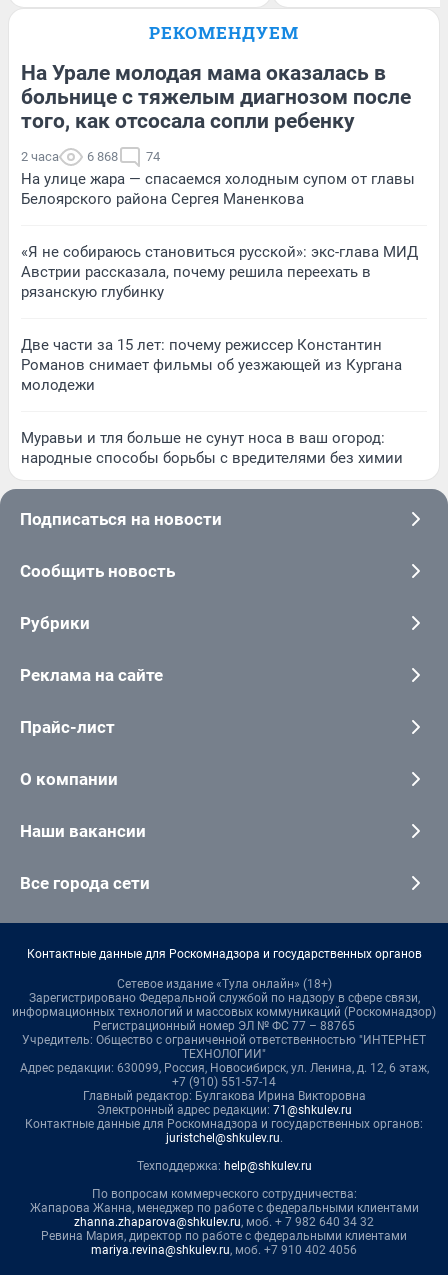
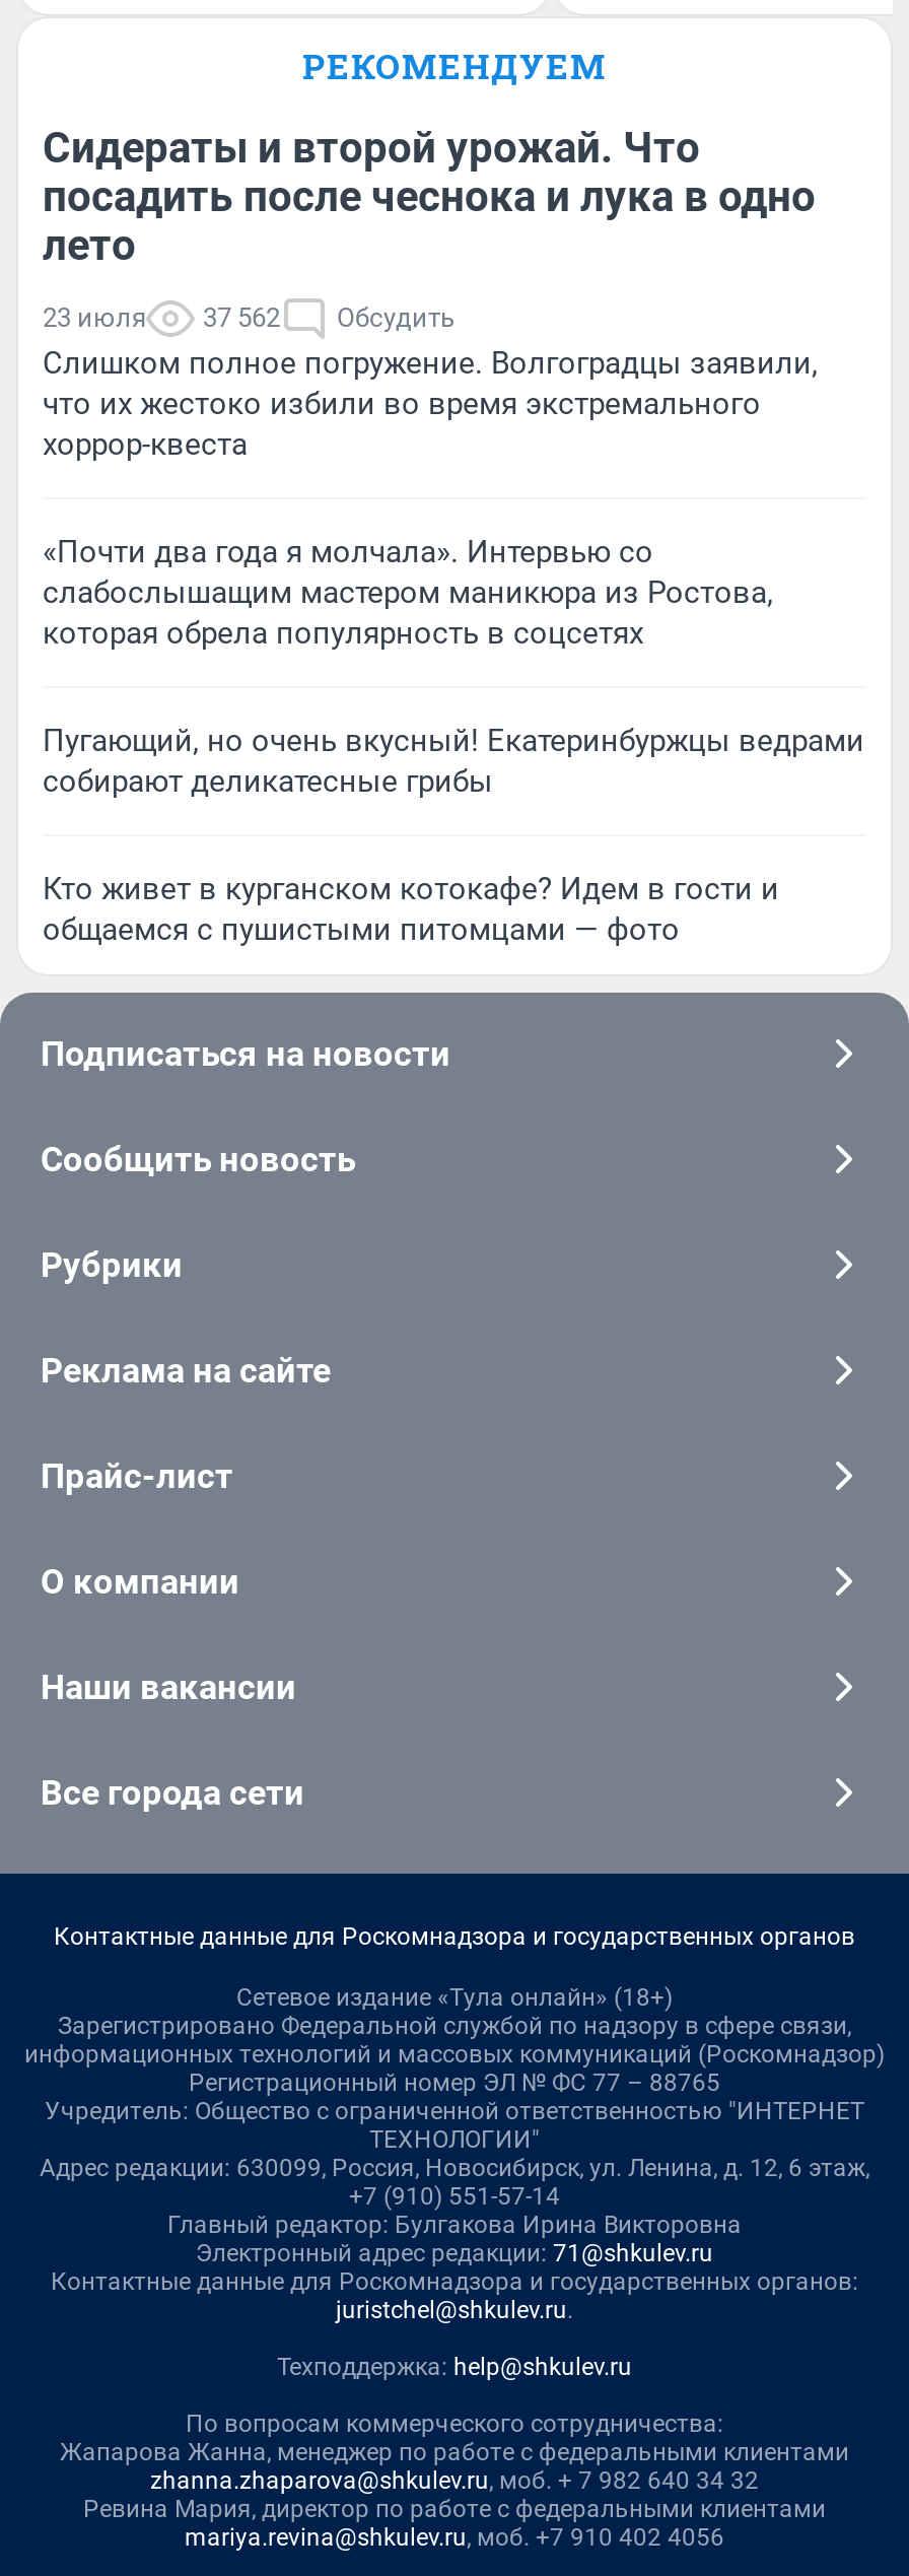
[21,61,411,133] На Урале молодая мама оказалась в | больнице с тяжелым диагнозом после | того, как отсосала сопли ребенку -> [43,123,816,269] Сидераты и второй урожай. Что | посадить после чеснока и лука в одно | лето
[21,149,415,208] 2 часа | 6 868 | 74 | На улице жара — спасаемся холодным супом от главы | Белоярского района Сергея Маненкова -> [43,302,818,462] 23 июля | 37 562 | Обсудить | Слишком полное погружение. Волгоградцы заявили, | что их жестоко избили во время экстремального | хоррор-квеста
[21,243,418,301] «Я не собираюсь становиться русской»: экс-глава МИД | Австрии рассказала, почему решила переехать в | рязанскую глубинку -> [43,533,773,651] «Почти два года я молчала». Интервью со | слабослышащим мастером маникюра из Ростова, | которая обрела популярность в соцсетях
[21,336,402,394] Две части за 15 лет: почему режиссер Константин | Романов снимает фильмы об уезжающей из Кургана | молодежи -> [43,722,864,799] Пугающий, но очень вкусный! Екатеринбуржцы ведрами | собирают деликатесные грибы
[21,429,403,467] Муравьи и тля больше не сунут носа в ваш огород: | народные способы борьбы с вредителями без химии -> [43,870,779,947] Кто живет в курганском котокафе? Идем в гости и | общаемся с пушистыми питомцами — фото

